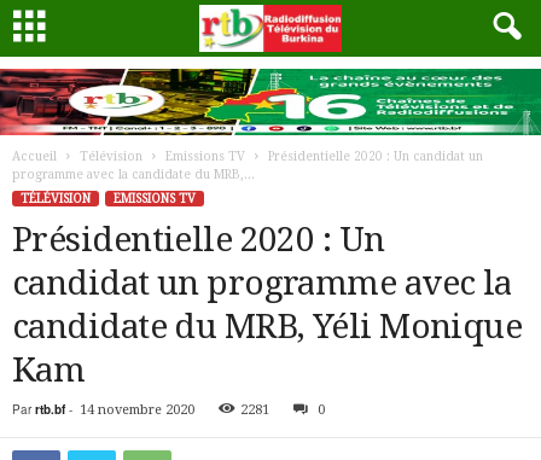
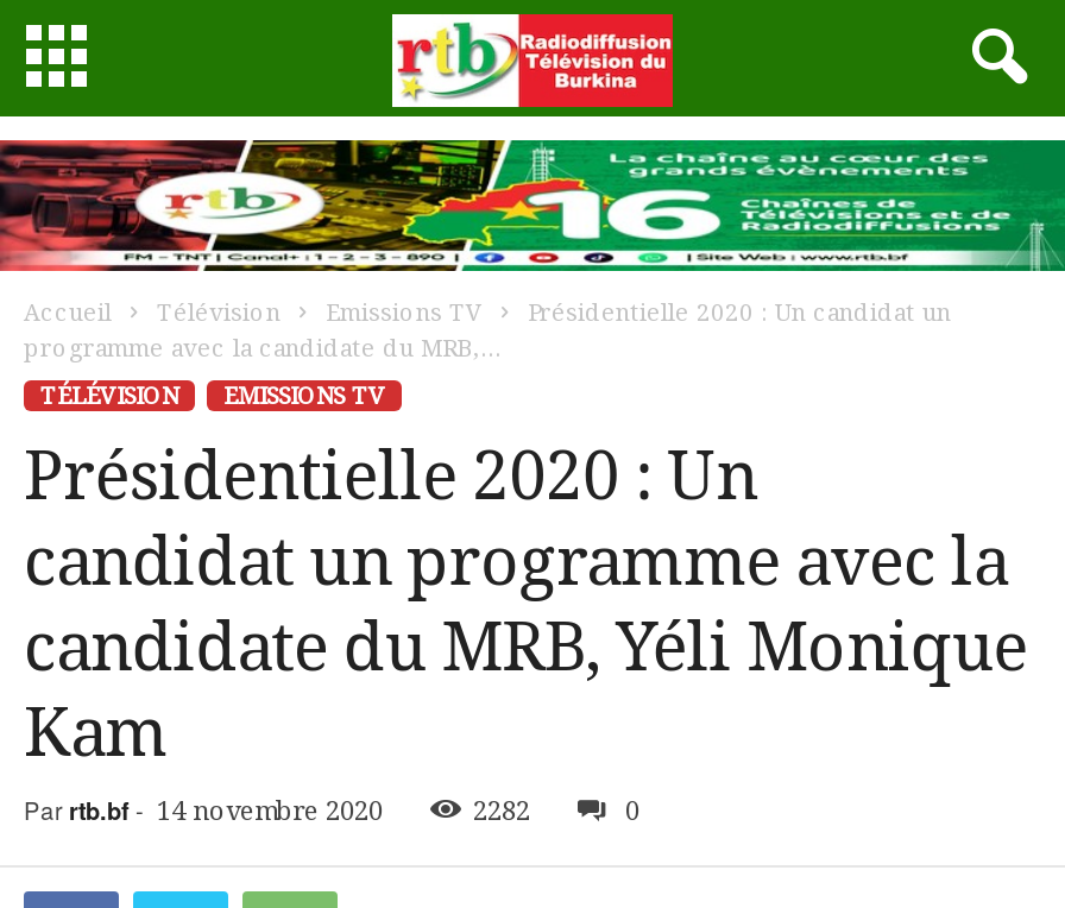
[240,402,269,418] 2281 -> [473,796,530,827] 2282

